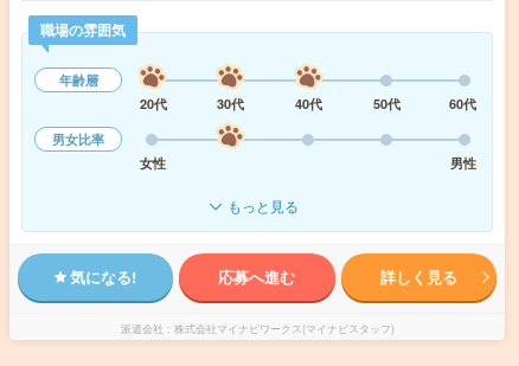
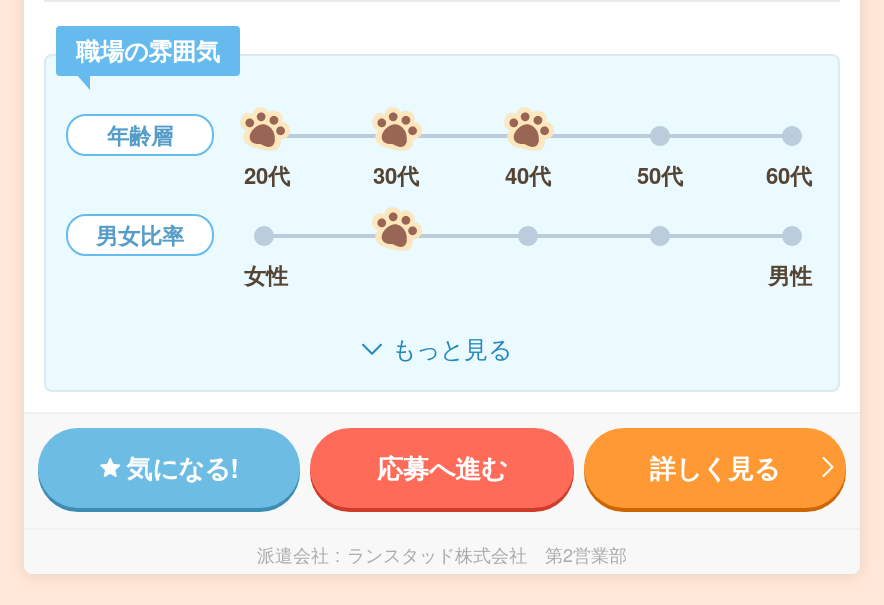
[174,321,394,336] 株式会社マイナビワークス(マイナビスタッフ) -> [347,542,627,568] ランスタッド株式会社 第2営業部

